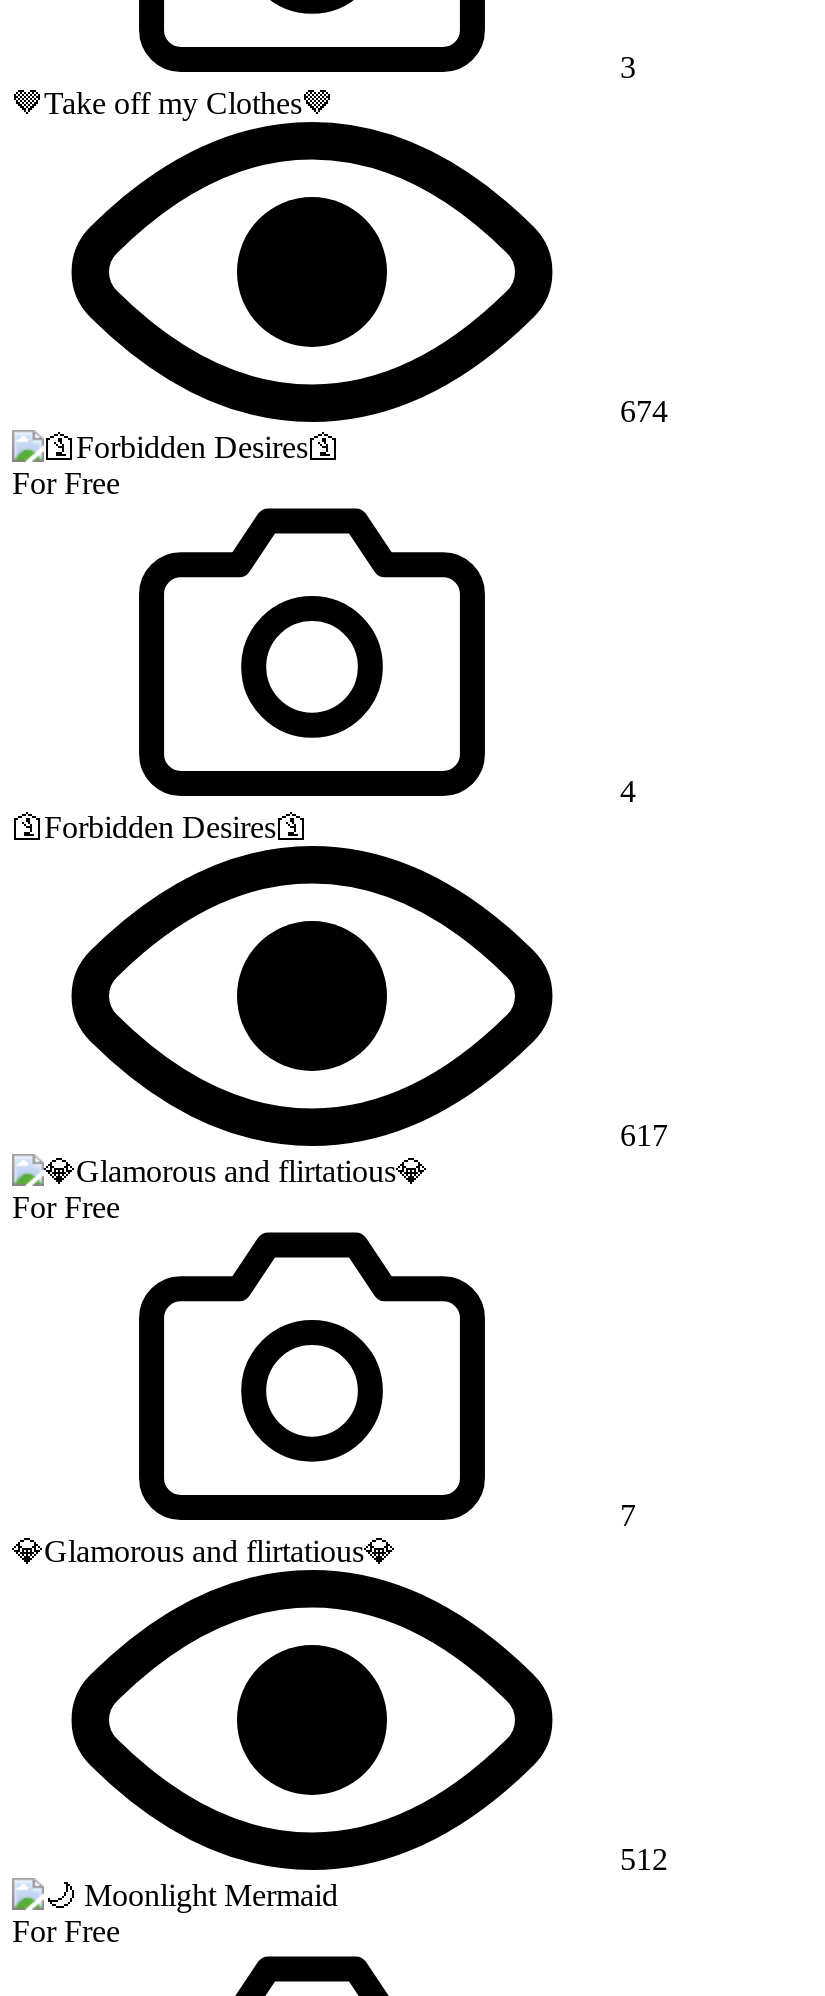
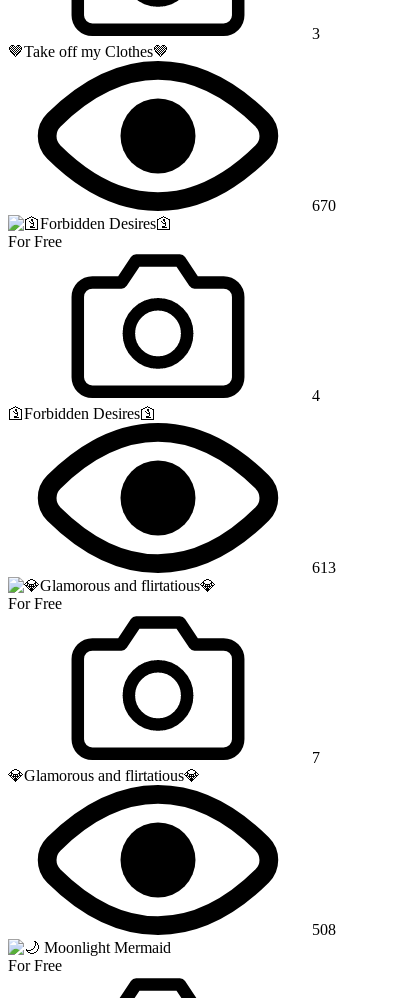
[612,394,668,428] 674 -> [308,197,336,214] 670
[612,1118,668,1152] 617 -> [308,559,336,576] 613
[612,1842,668,1876] 512 -> [308,921,336,938] 508

